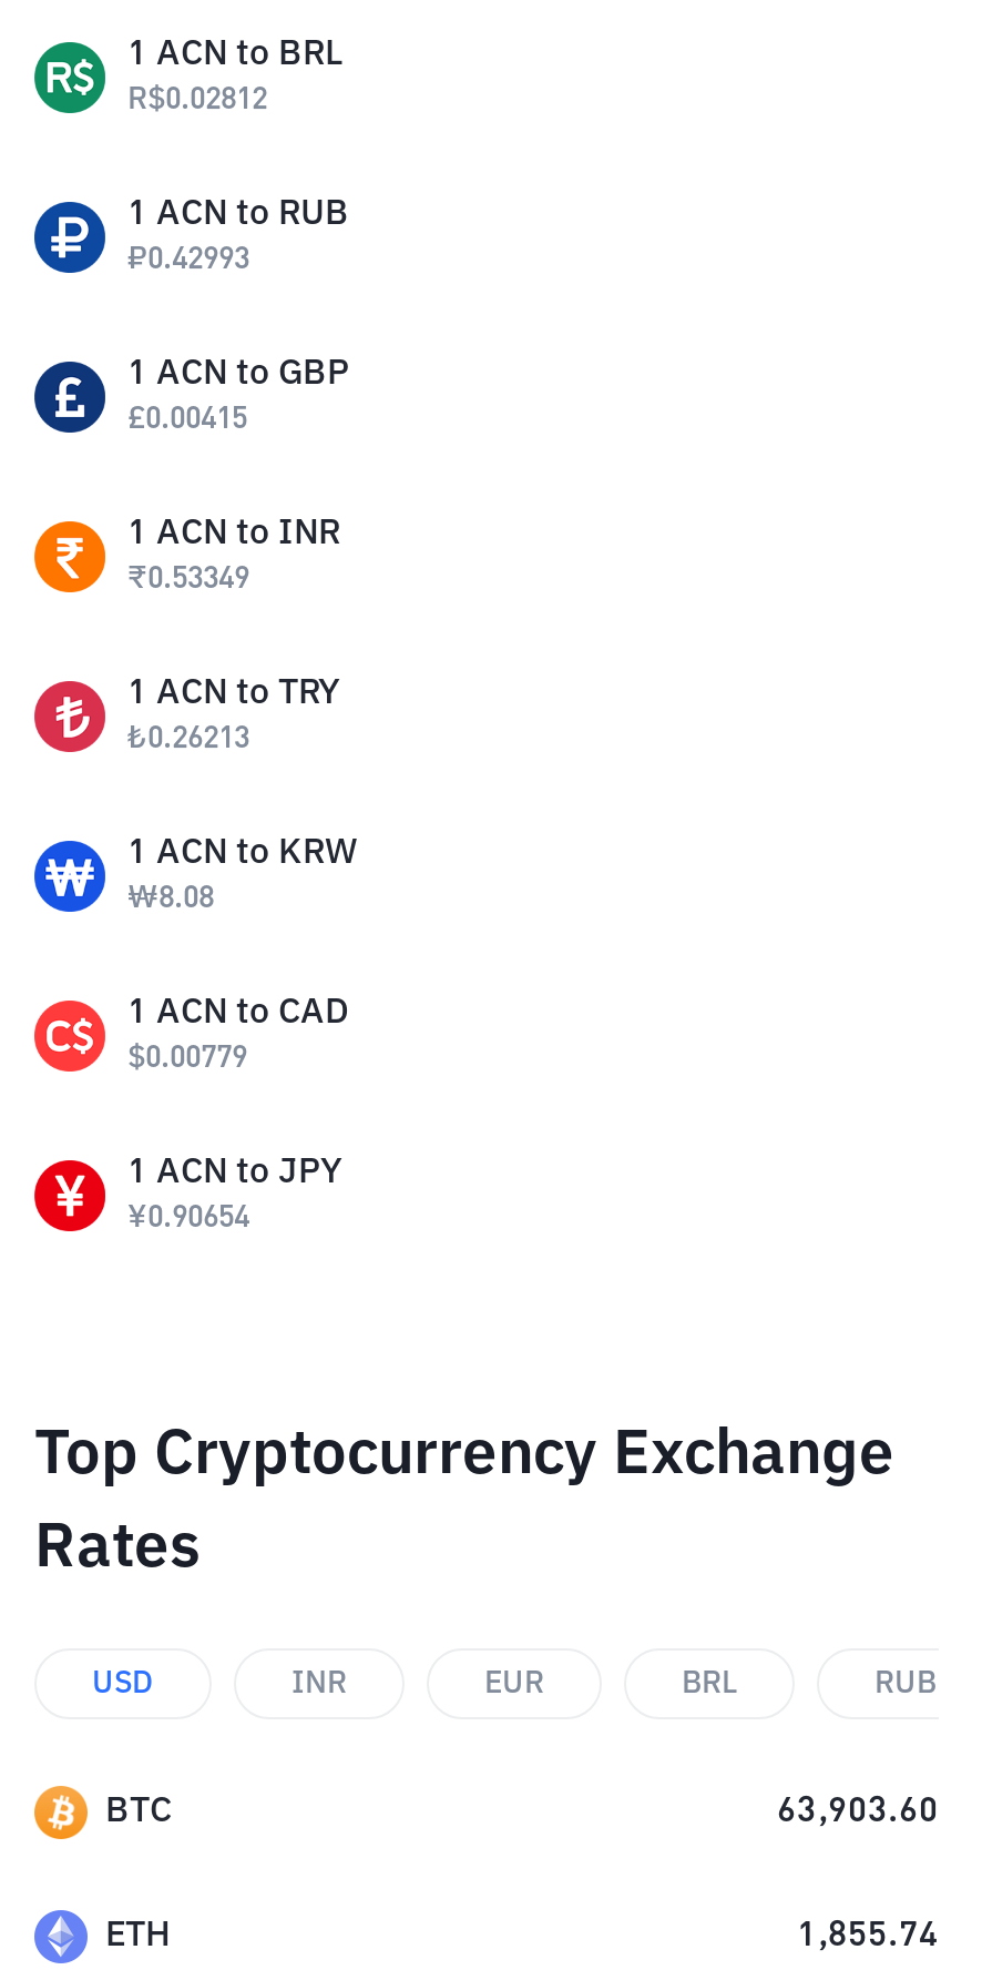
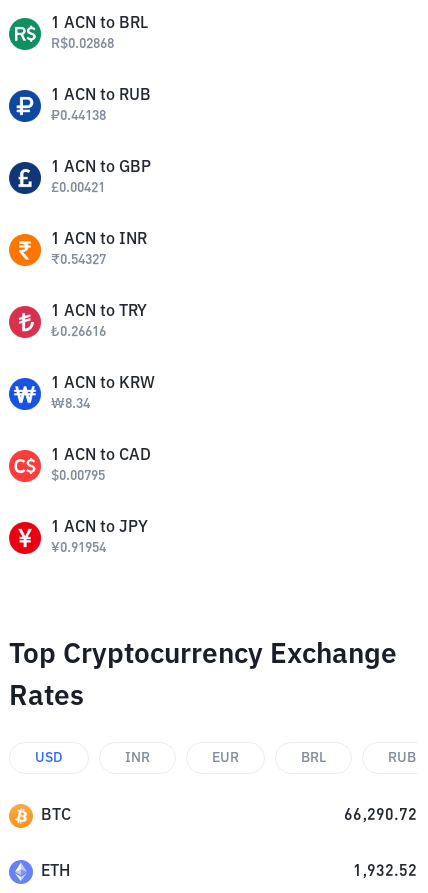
[127,84,267,115] R$0.02812 -> [51,37,114,51] R$0.02868
[127,244,249,275] ₽0.42993 -> [51,109,106,123] ₽0.44138
[127,404,247,435] £0.00415 -> [51,181,105,195] £0.00421
[127,563,249,595] ₹0.53349 -> [51,253,106,267] ₹0.54327
[127,723,249,754] ₺0.26213 -> [51,325,106,339] ₺0.26616
[127,883,214,914] ₩8.08 -> [51,397,90,411] ₩8.34
[127,1043,247,1074] $0.00779 -> [51,469,105,483] $0.00795
[127,1202,249,1233] ¥0.90654 -> [51,541,106,555] ¥0.91954
[777,1795,939,1830] 63,903.60 -> [344,808,417,824] 66,290.72
[797,1919,939,1954] 1,855.74 -> [353,864,417,880] 1,932.52

